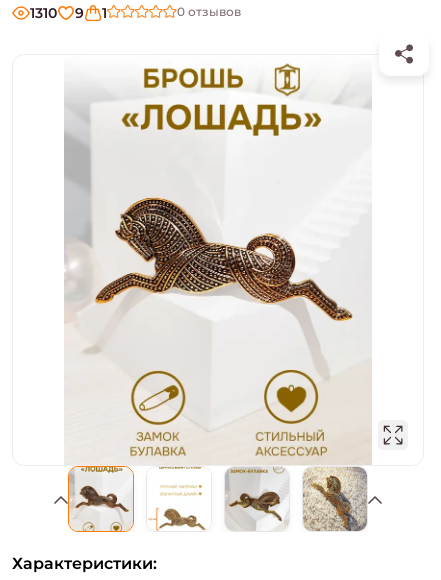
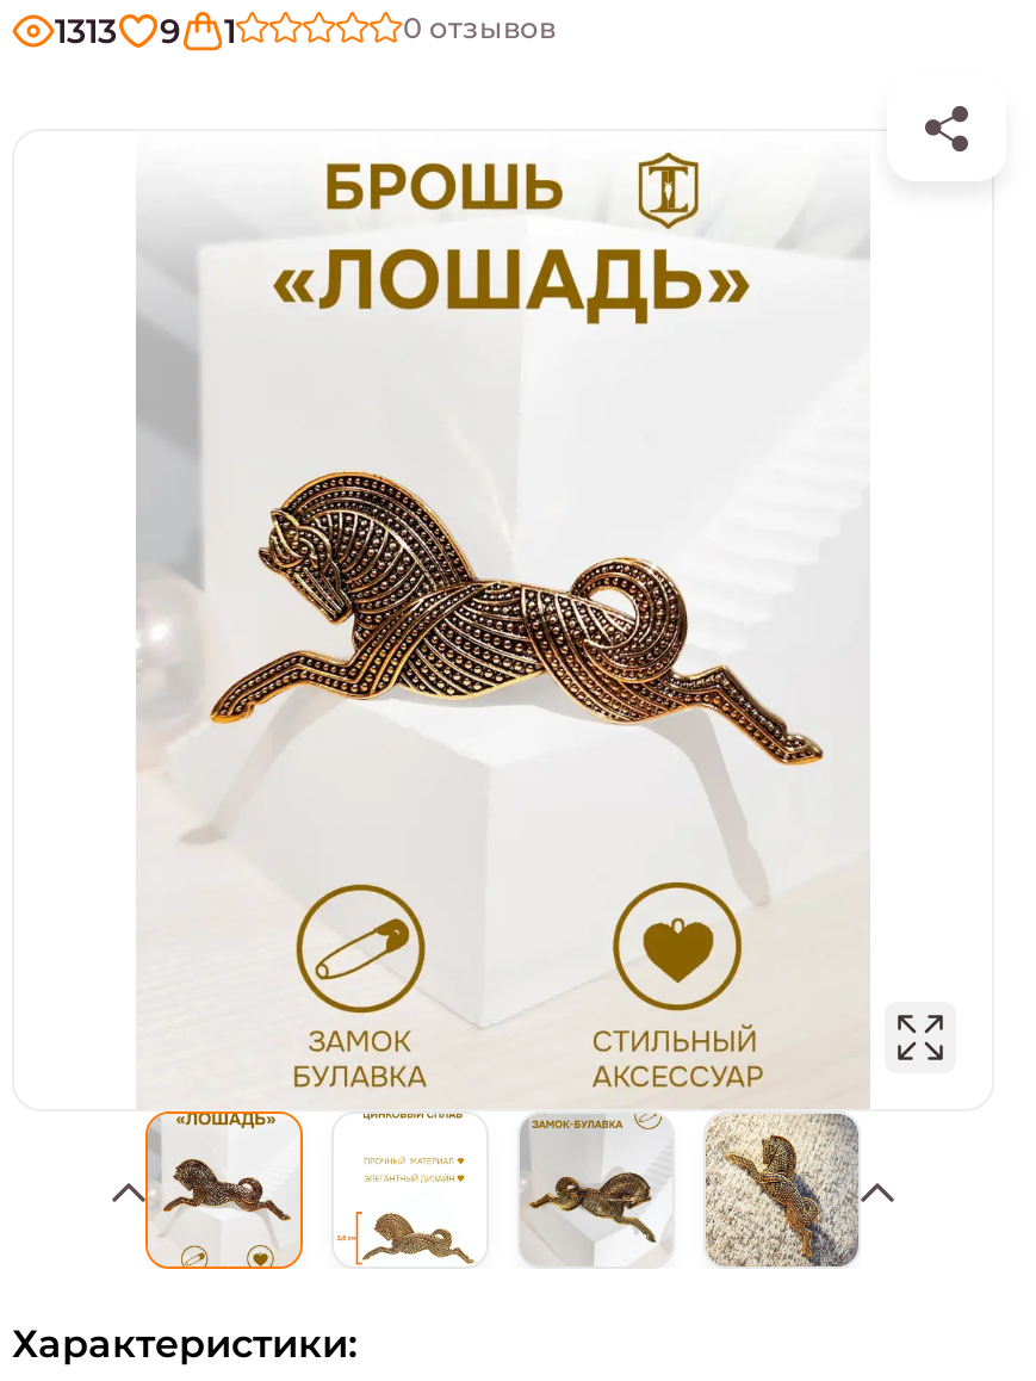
[30,4,57,22] 1310 -> [55,10,117,52] 1313

